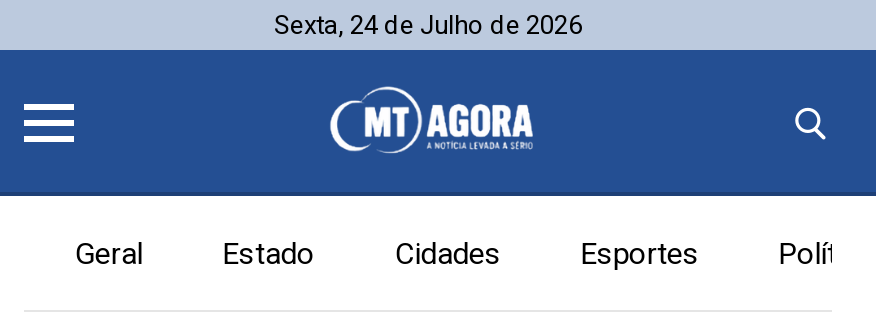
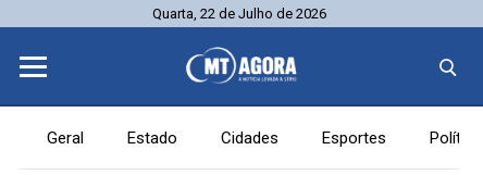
[274,10,582,40] Sexta, 24 de Julho de 2026 -> [152,5,326,22] Quarta, 22 de Julho de 2026

